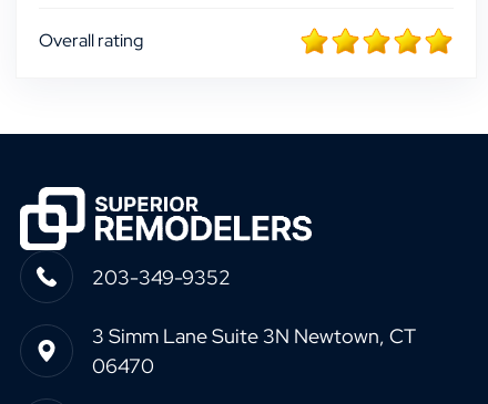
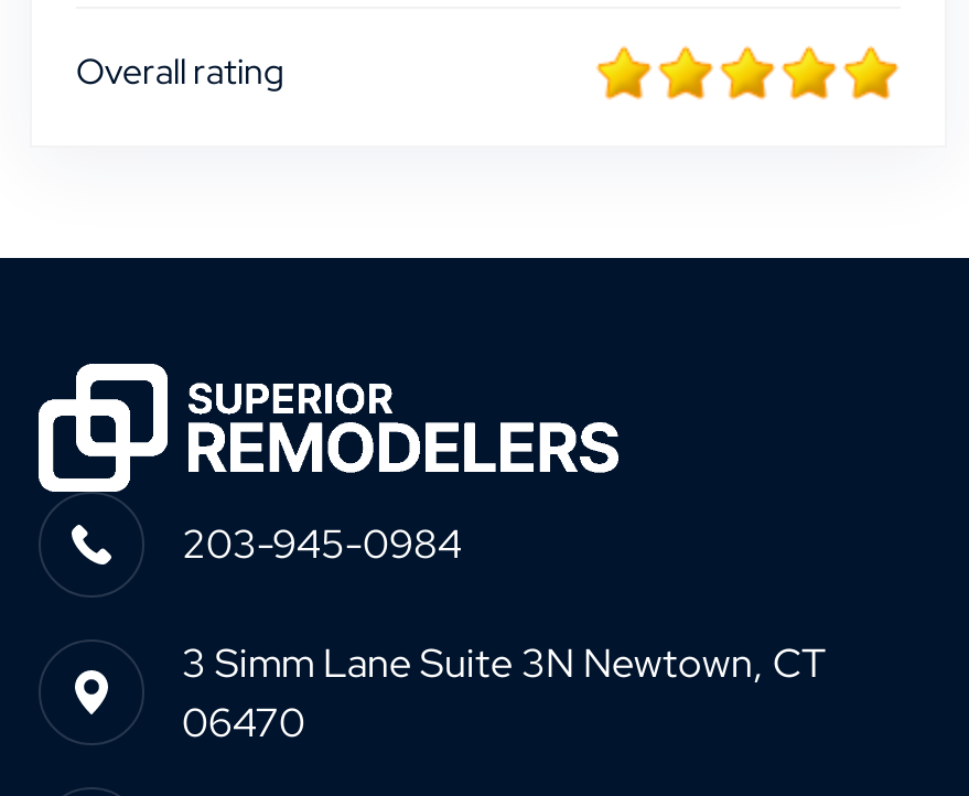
[92,264,231,290] 203-349-9352 -> [182,518,462,569] 203-945-0984

